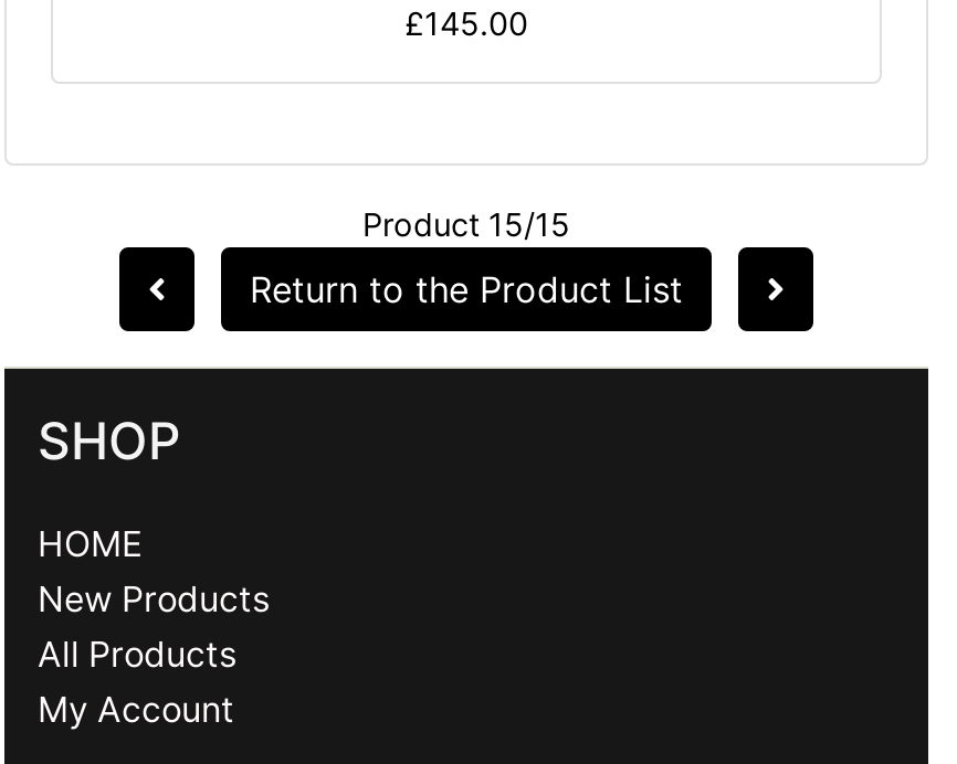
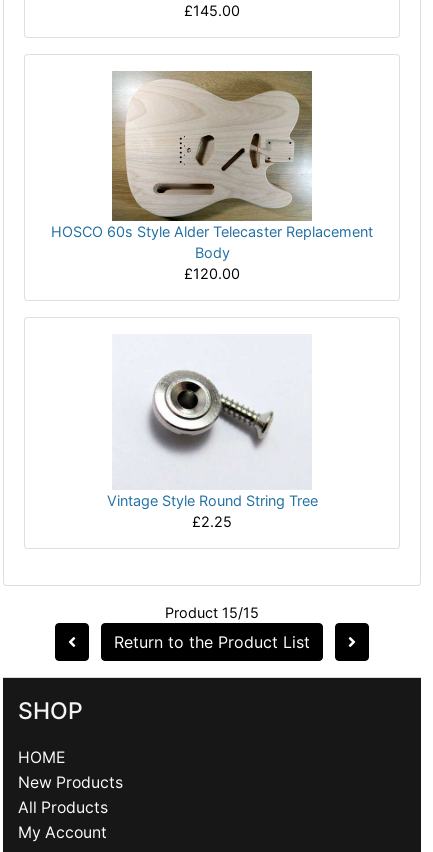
none -> [51,70,373,282] [image] | HOSCO 60s Style Alder Telecaster Replacement | Body | £120.00
none -> [106,369,317,529] [image] | Vintage Style Round String Tree | £2.25

